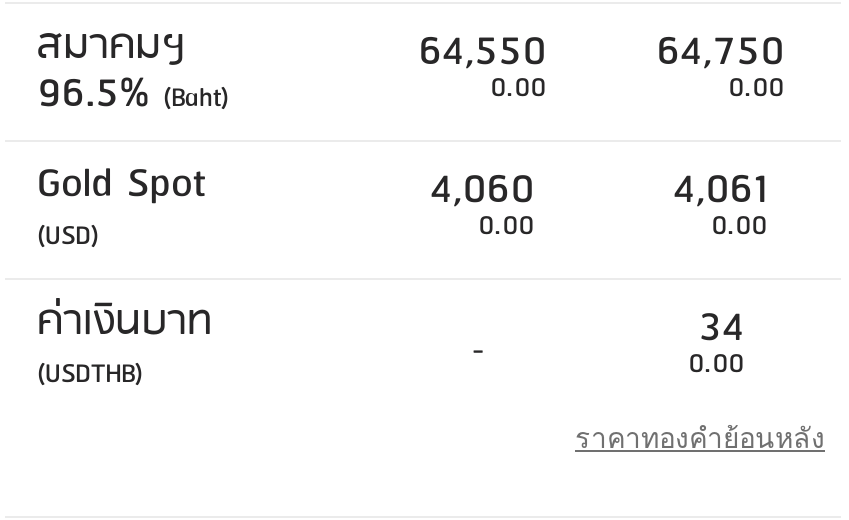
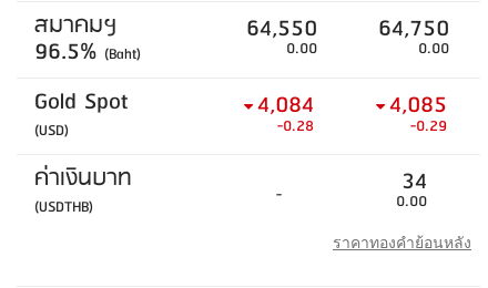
[430,157,534,227] 4,060 -> [257,87,314,126] 4,084
[673,157,767,227] 4,061 -> [389,87,446,126] 4,085
[478,205,534,251] 0.00 -> [277,115,314,140] -0.28
[711,205,767,251] 0.00 -> [410,115,446,140] -0.29

